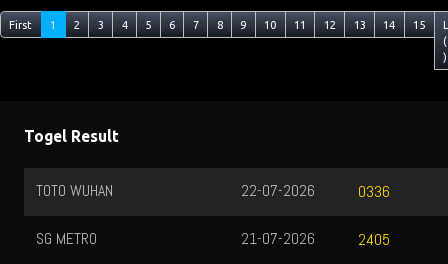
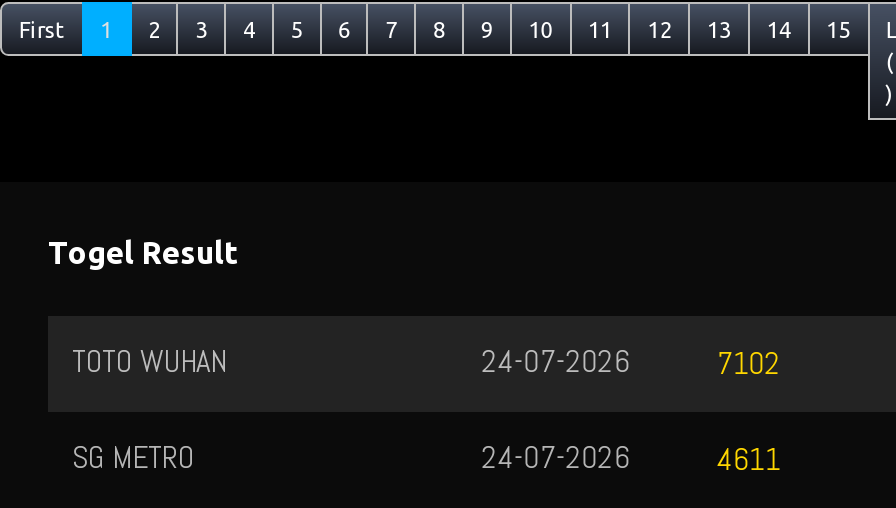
[241,181,315,201] 22-07-2026 -> [481,343,629,383] 24-07-2026
[358,182,390,202] 0336 -> [717,344,781,384] 7102
[241,229,315,249] 21-07-2026 -> [481,439,629,479] 24-07-2026
[358,230,390,250] 2405 -> [717,440,781,480] 4611

